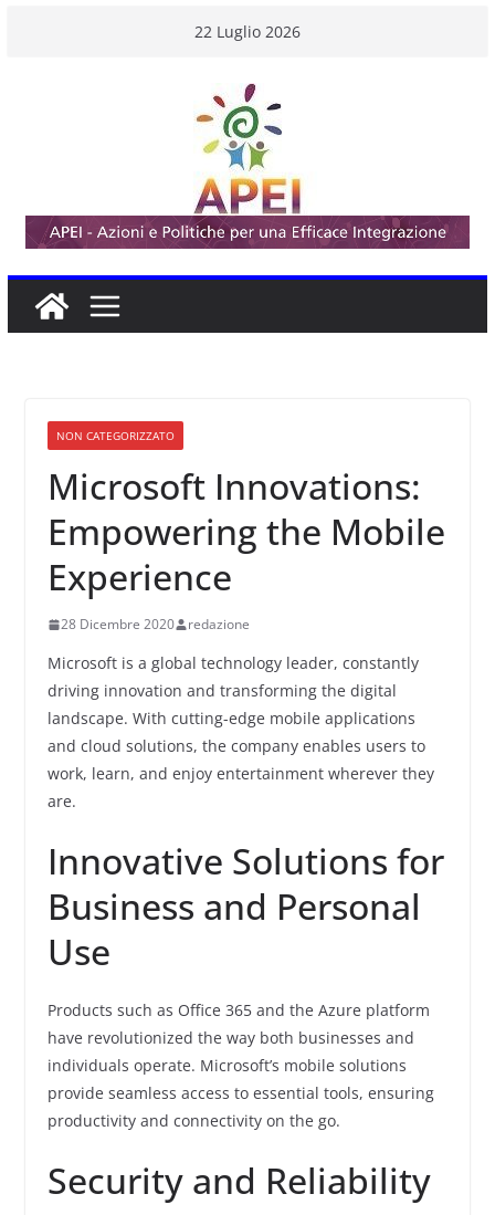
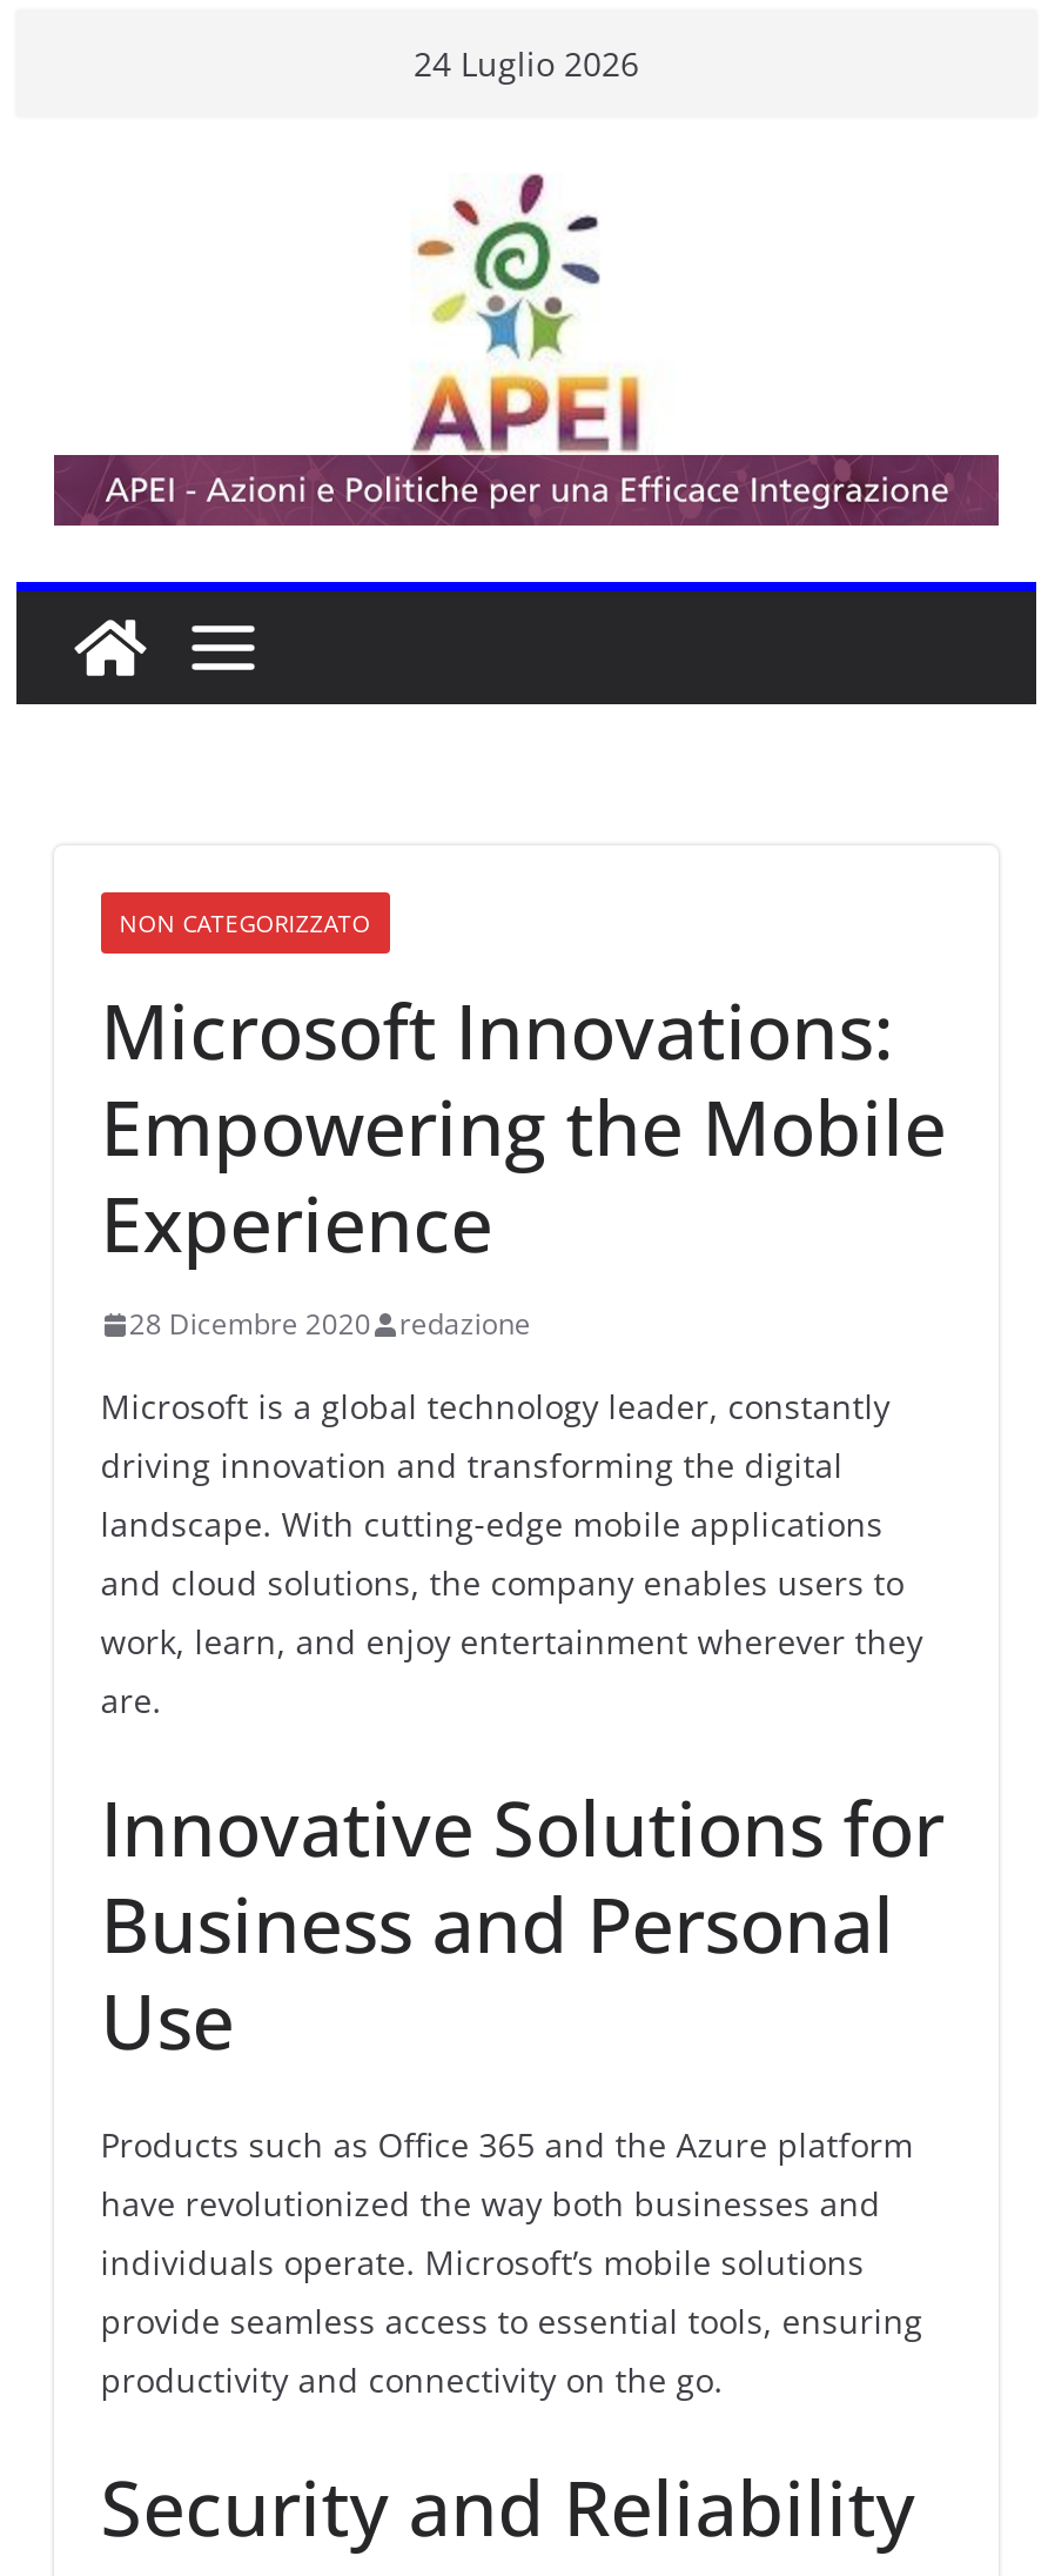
[194,21,301,42] 22 Luglio 2026 -> [414,41,639,86] 24 Luglio 2026

